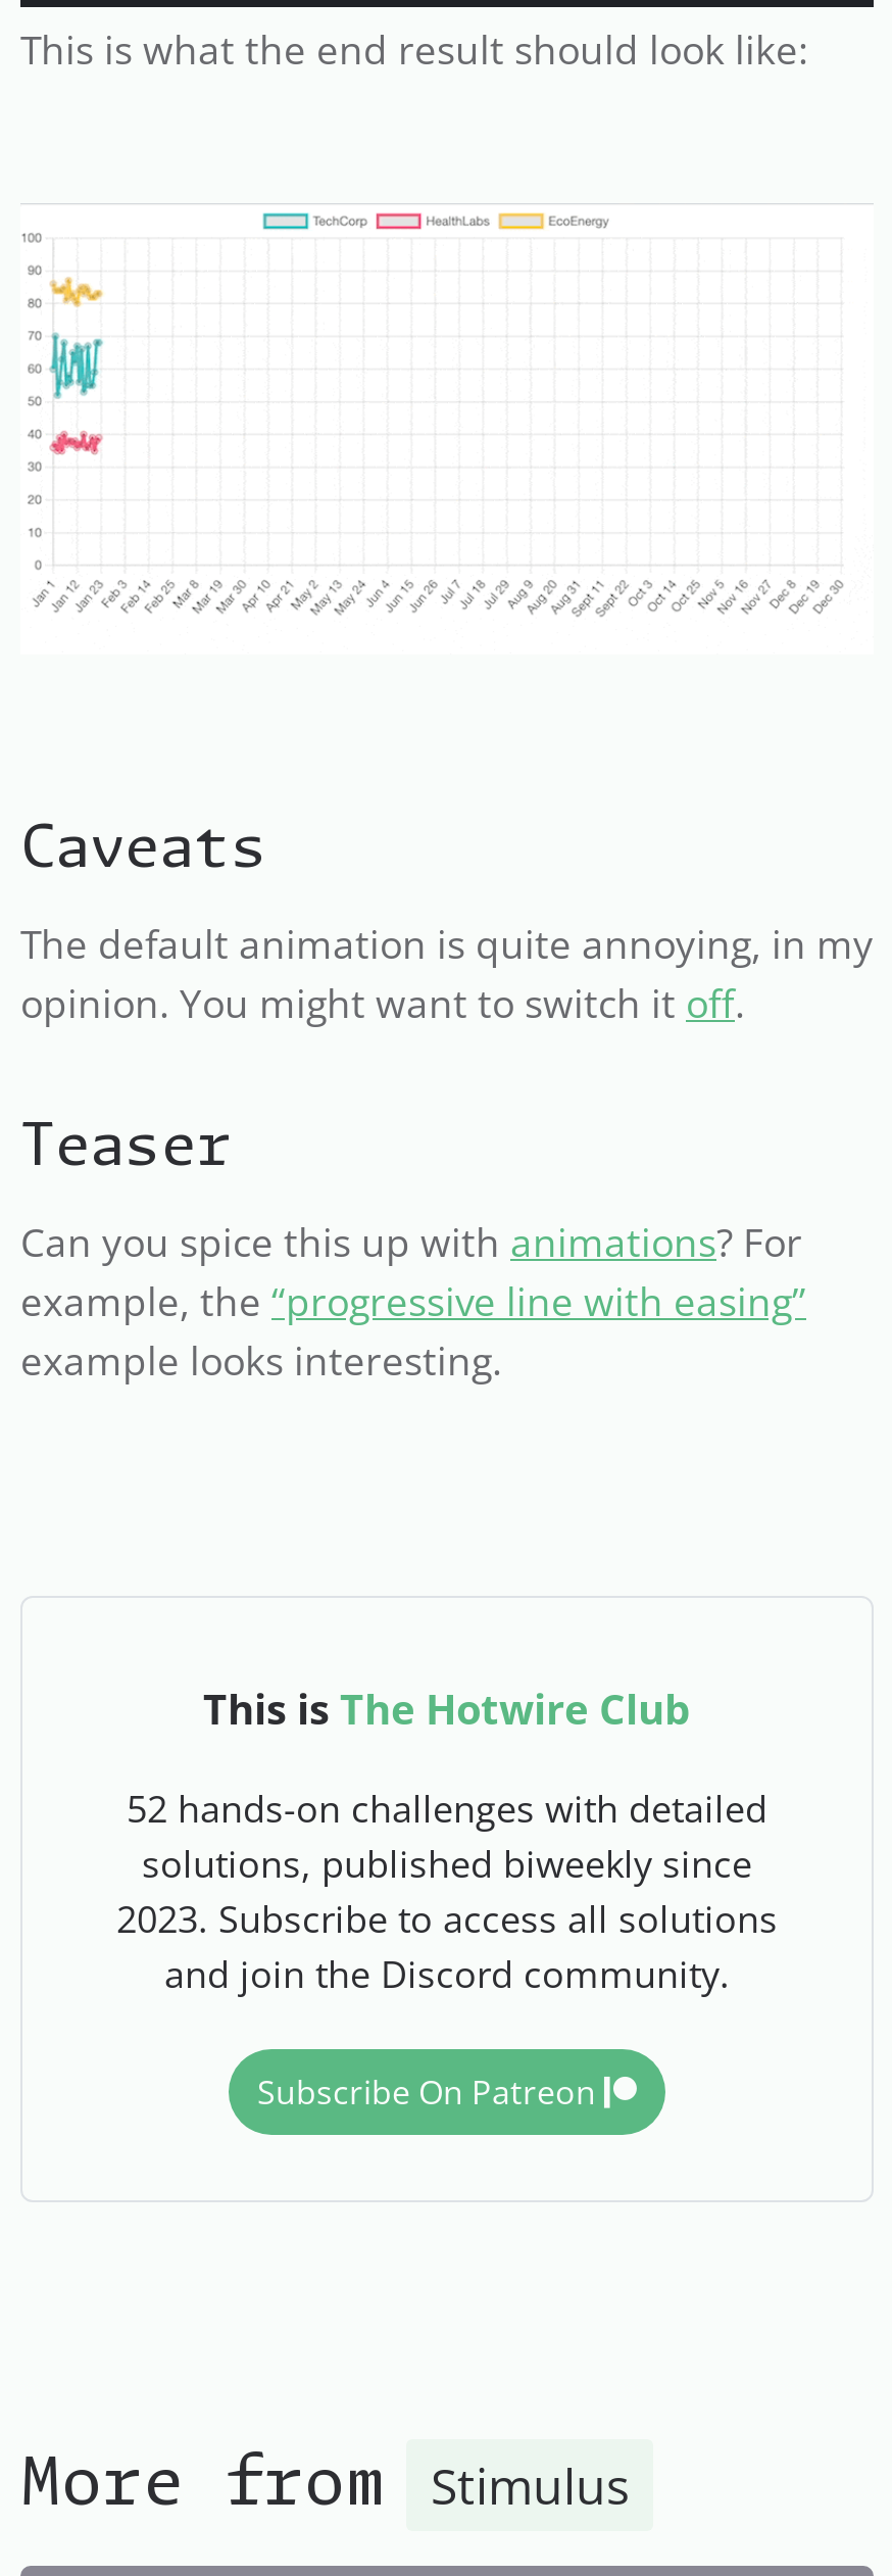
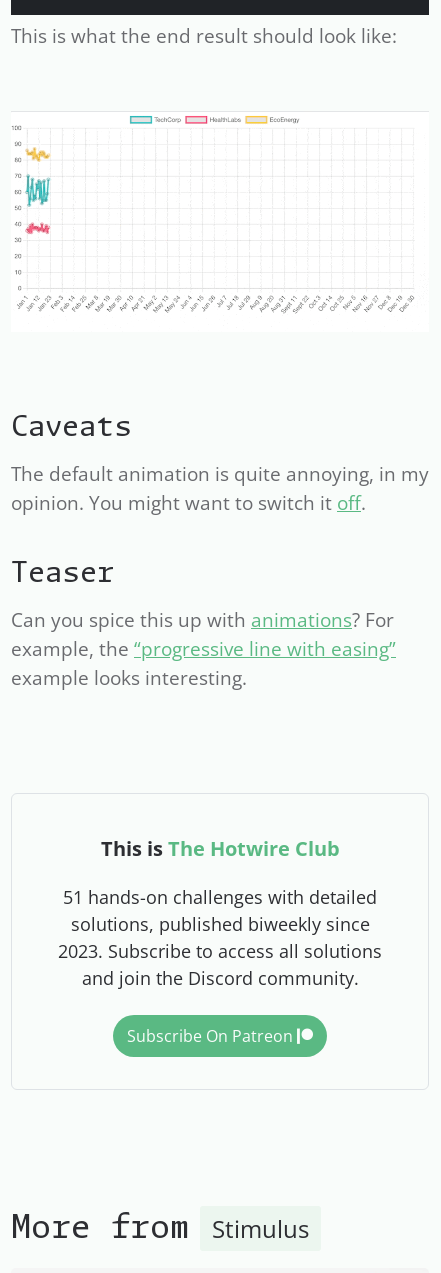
[127,1784,767,1833] 52 hands-on challenges with detailed -> [63,885,377,909] 51 hands-on challenges with detailed

